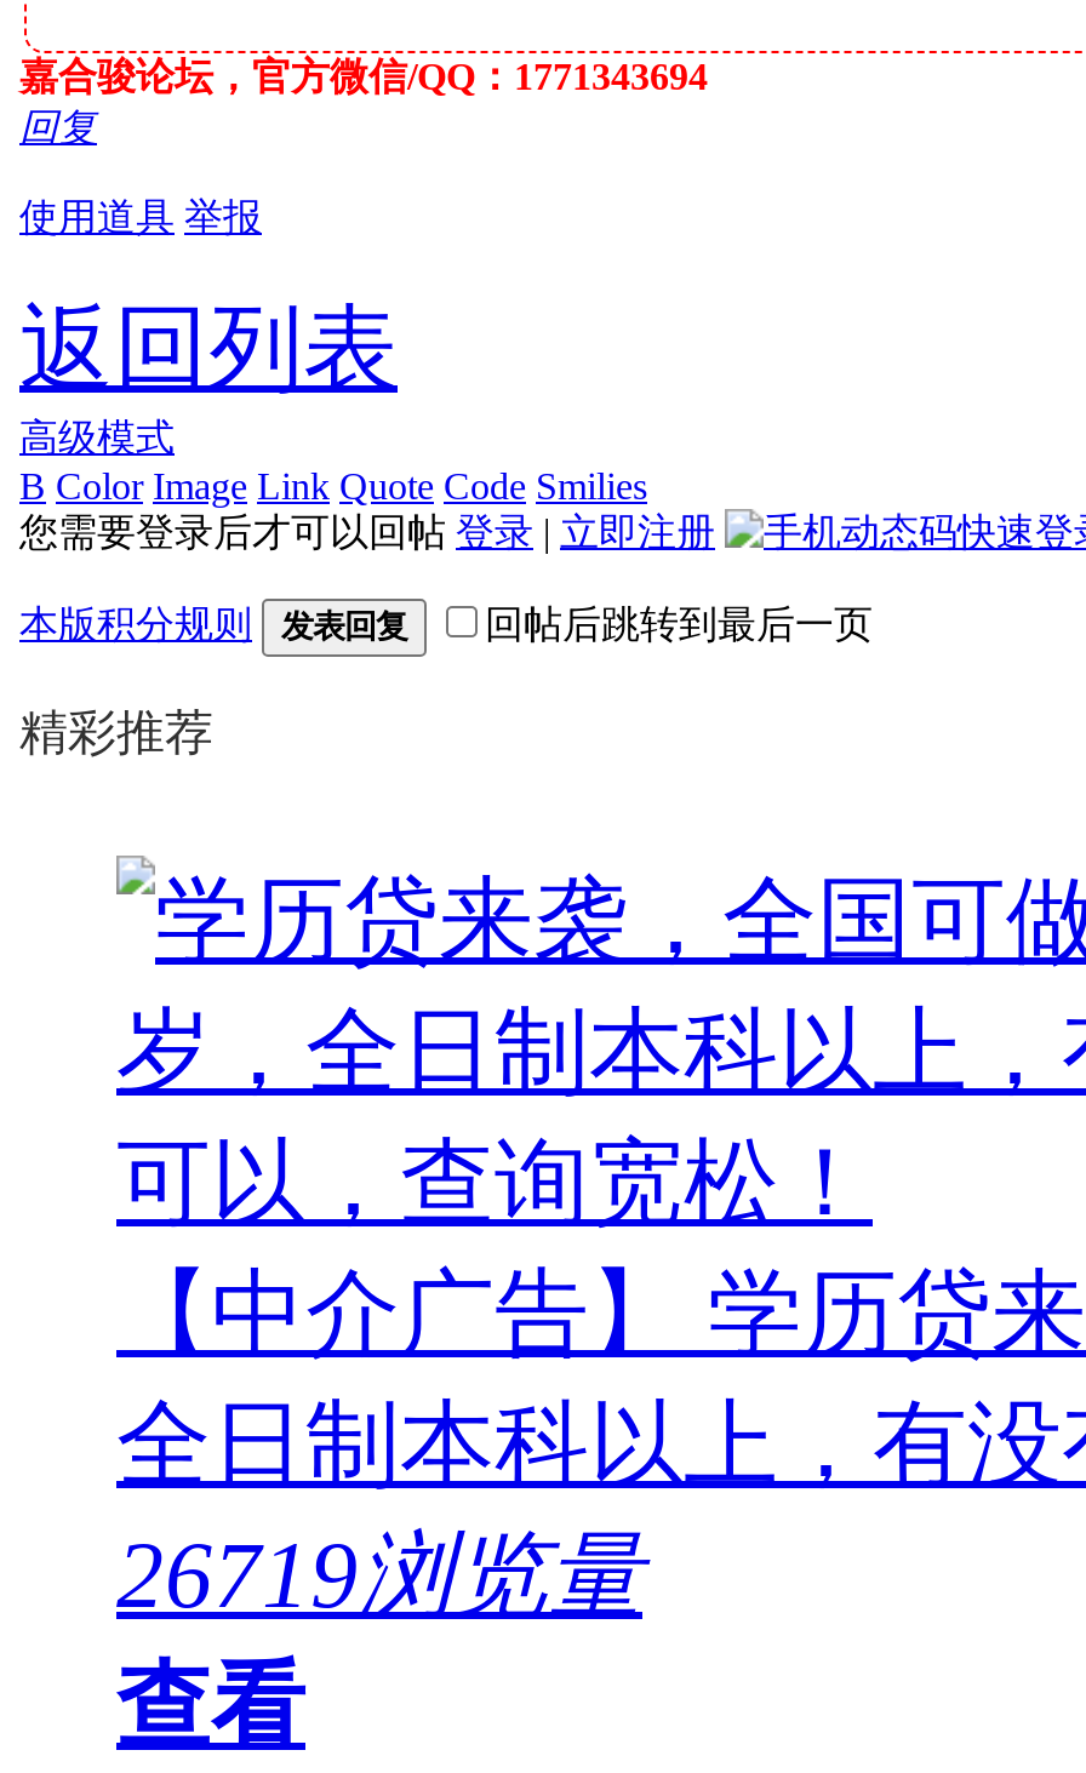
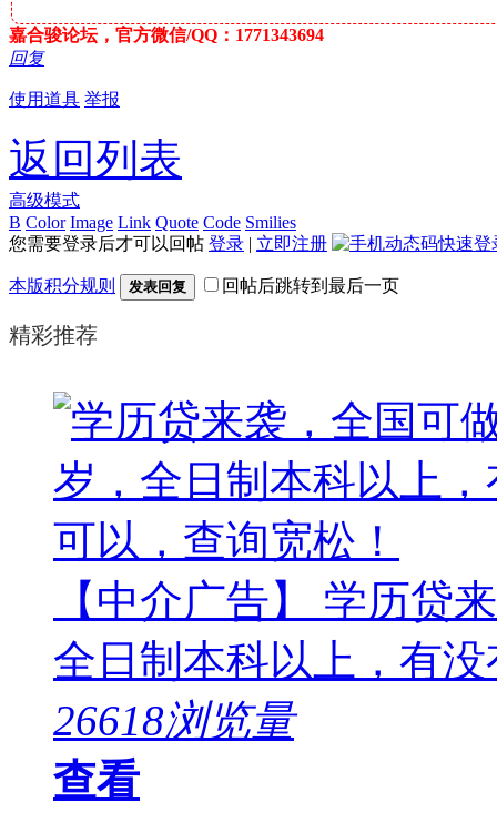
[116,1522,642,1626] 26719浏览量 -> [53,696,294,744] 26618浏览量

